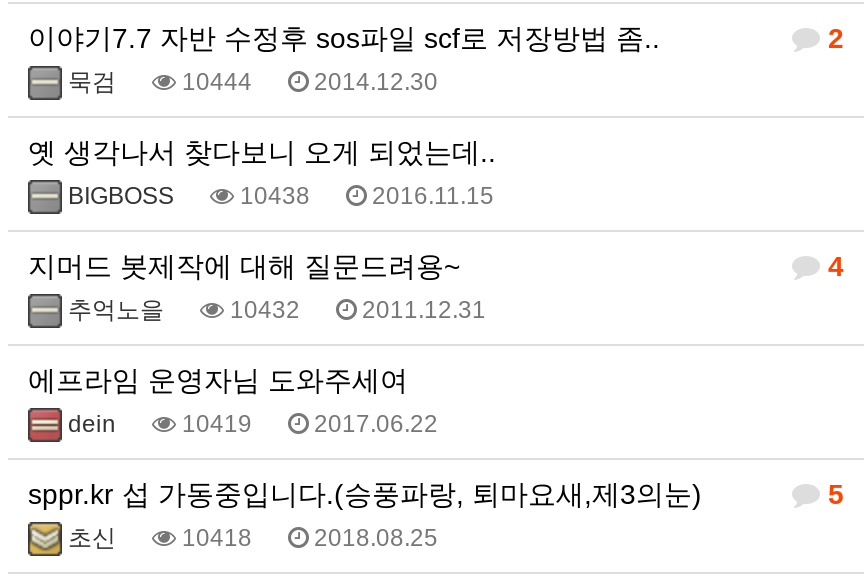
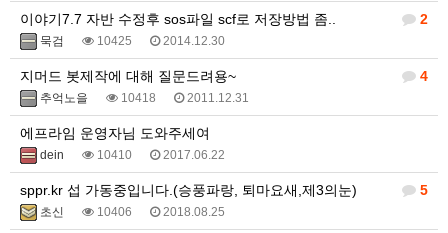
[176,68,438,96] 10444 2014.12.30 -> [94,34,225,48] 10425 2014.12.30
[28,136,496,210] 옛 생각나서 찾다보니 오게 되었는데.. | BIGBOSS | 10438 | 2016.11.15 -> none
[224,296,486,324] 10432 2011.12.31 -> [118,91,249,105] 10418 2011.12.31
[176,410,438,438] 10419 2017.06.22 -> [94,148,225,162] 10410 2017.06.22
[176,524,438,552] 10418 2018.08.25 -> [94,205,225,219] 10406 2018.08.25

